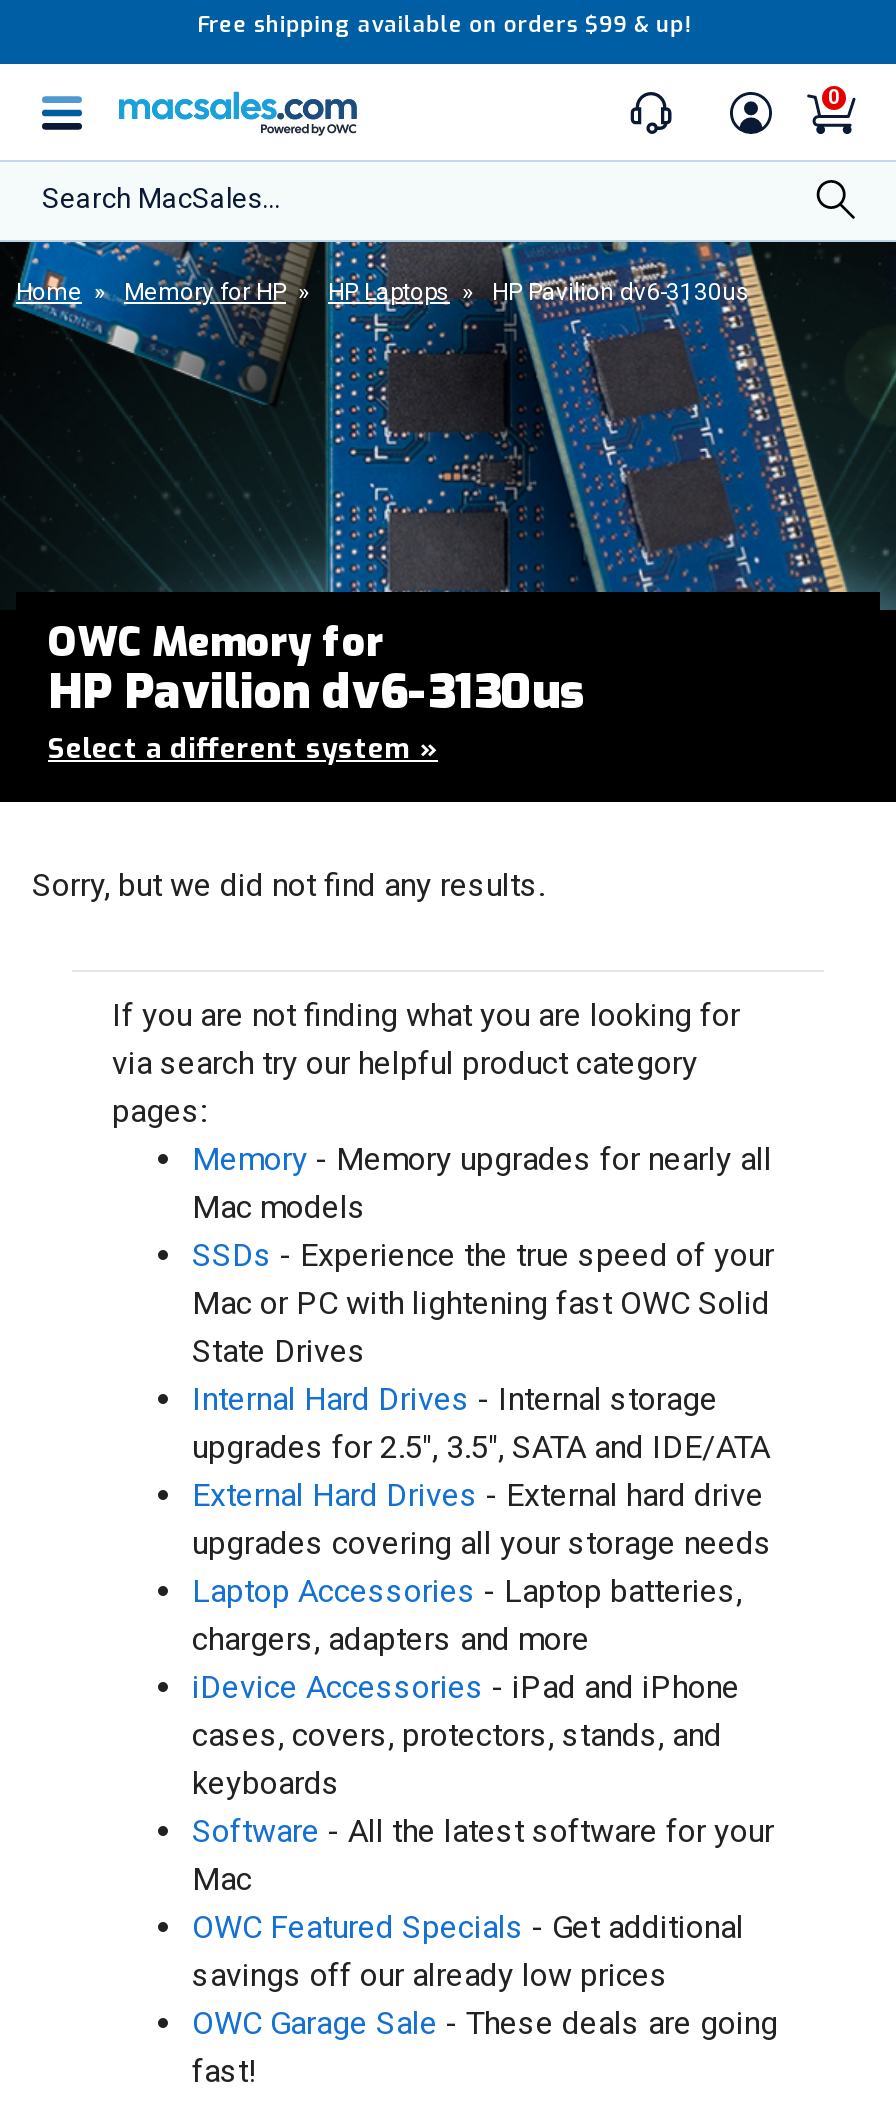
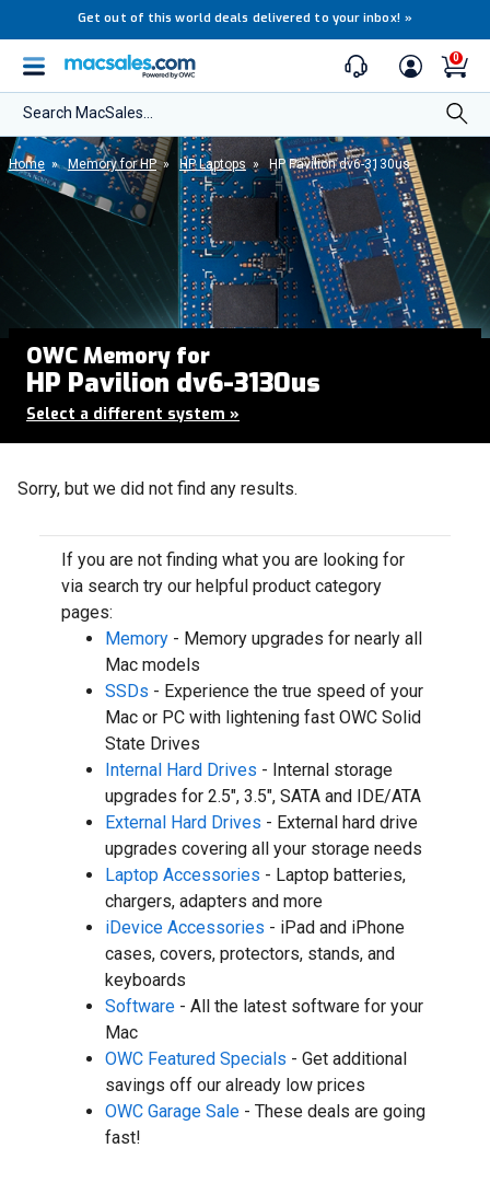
[197,10,691,40] Free shipping available on orders $99 & up! -> [78,10,412,26] Get out of this world deals delivered to your inbox! »

